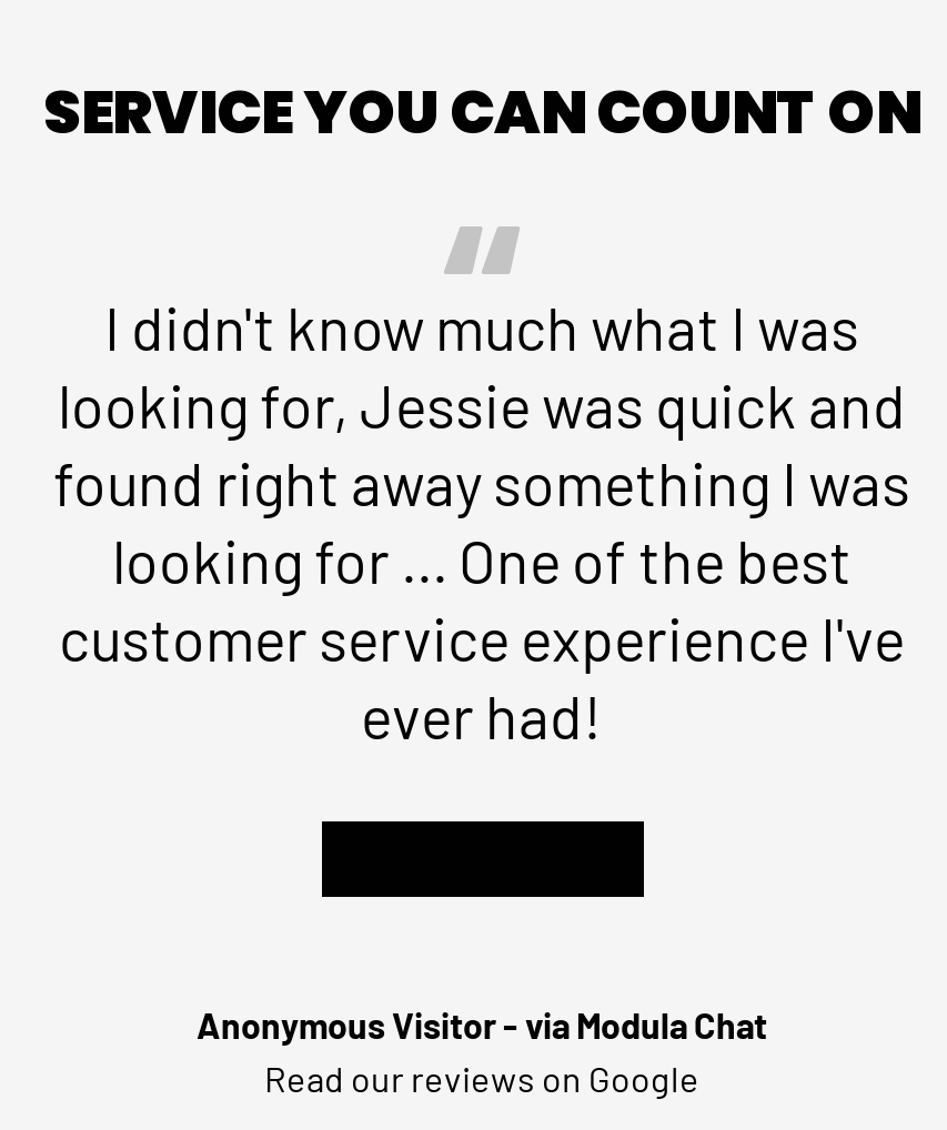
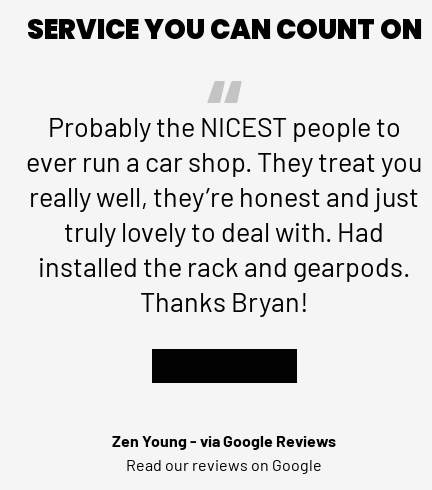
[53,291,910,751] I didn't know much what I was | looking for, Jessie was quick and | found right away something I was | looking for ... One of the best | customer service experience I've | ever had! -> [26,110,422,317] Probably the NICEST people to | ever run a car shop. They treat you | really well, they’re honest and just | truly lovely to deal with. Had | installed the rack and gearpods. | Thanks Bryan!
[197,1003,767,1045] Anonymous Visitor - via Modula Chat -> [112,431,336,450] Zen Young - via Google Reviews

